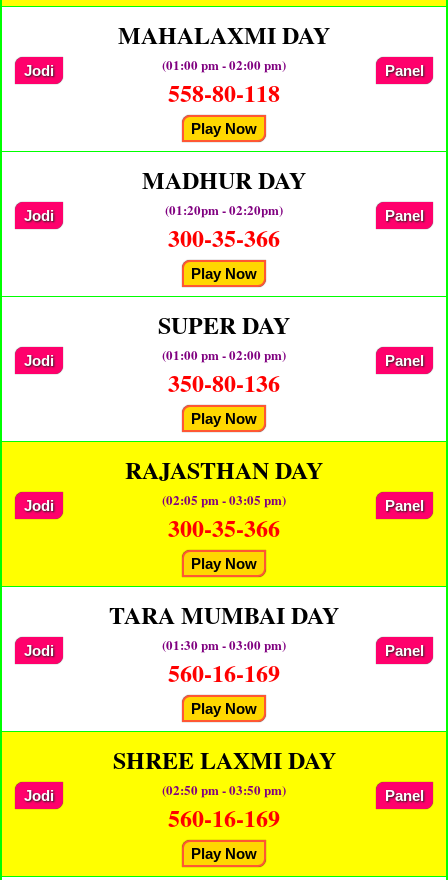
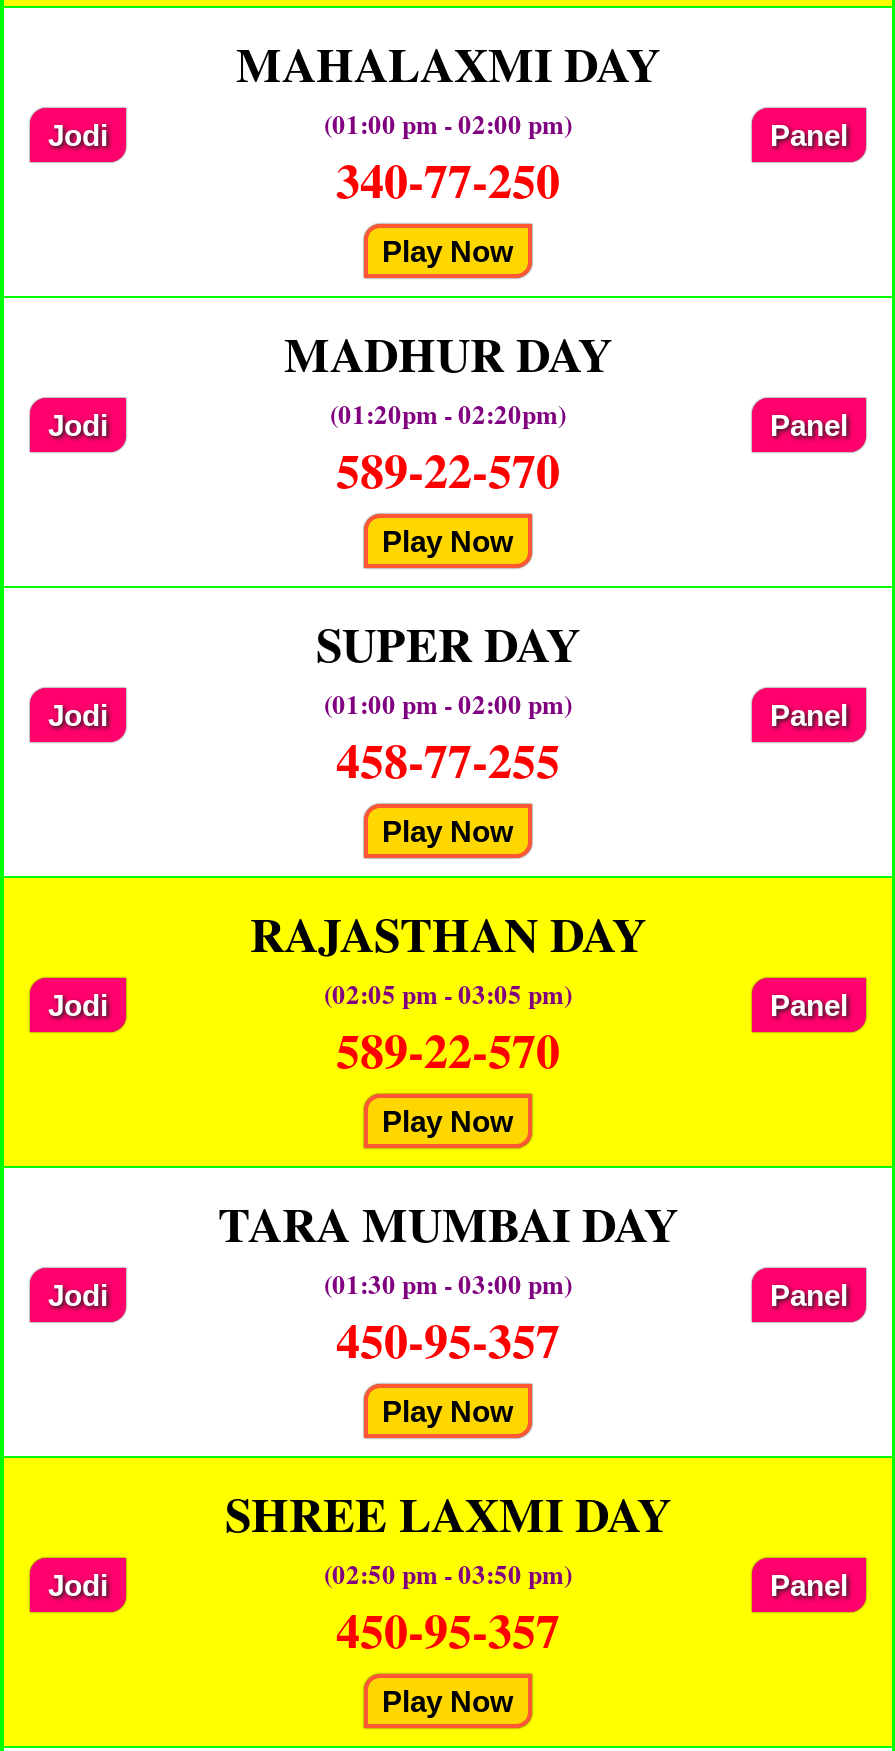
[168,75,280,110] 558-80-118 -> [336,144,560,214] 340-77-250
[168,220,280,255] 300-35-366 -> [336,434,560,504] 589-22-570
[168,365,280,400] 350-80-136 -> [336,724,560,794] 458-77-255
[168,510,280,545] 300-35-366 -> [336,1014,560,1084] 589-22-570
[168,655,280,690] 560-16-169 -> [336,1304,560,1374] 450-95-357
[168,800,280,835] 560-16-169 -> [336,1594,560,1664] 450-95-357

